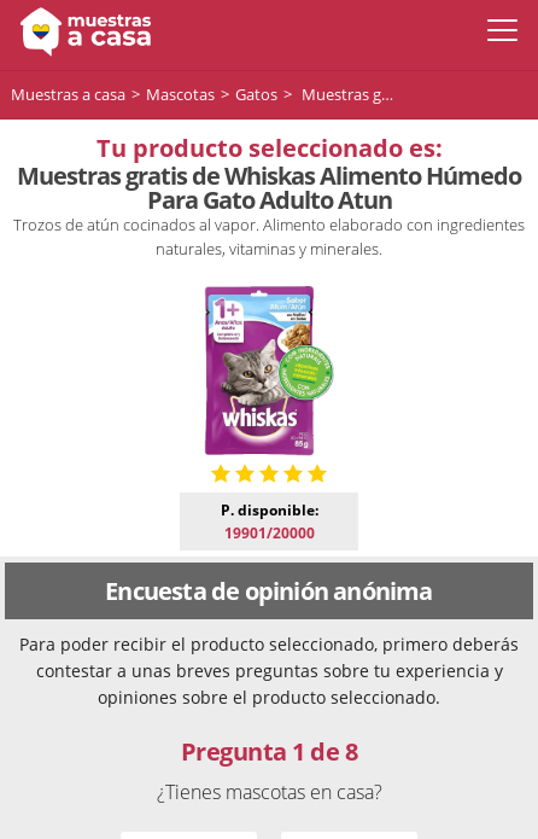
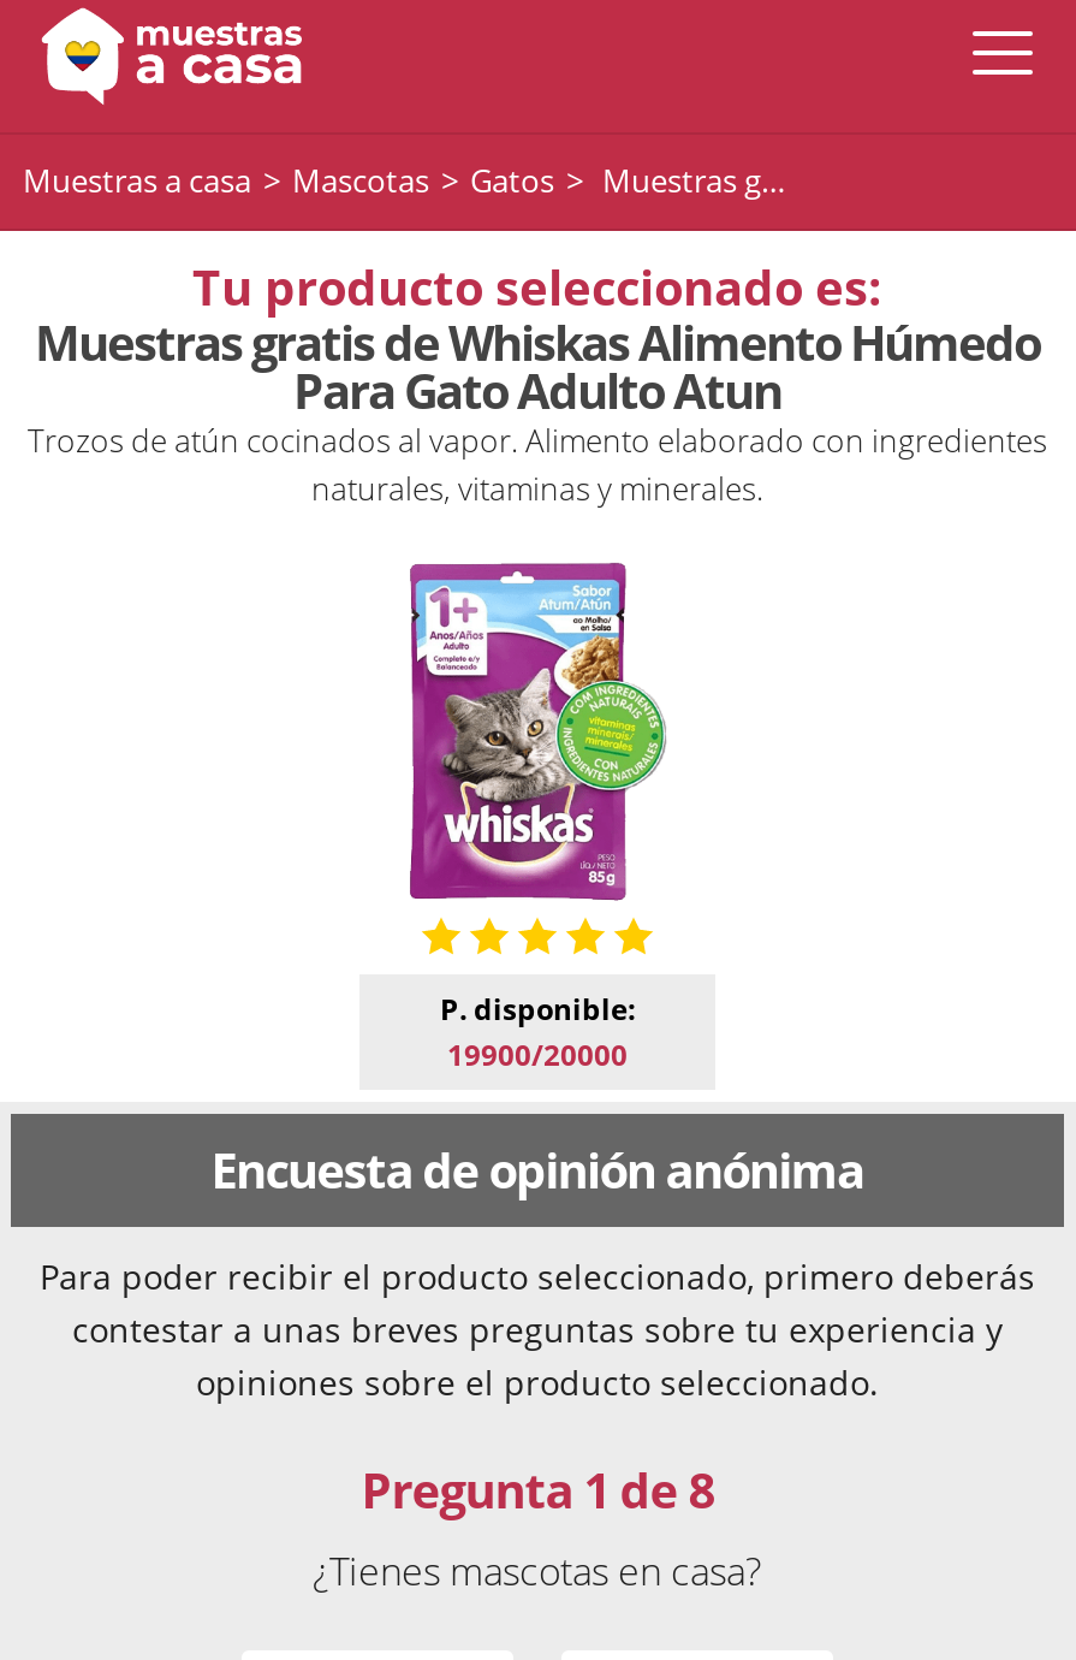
[224,523,314,543] 19901/20000 -> [447,1034,628,1075] 19900/20000

